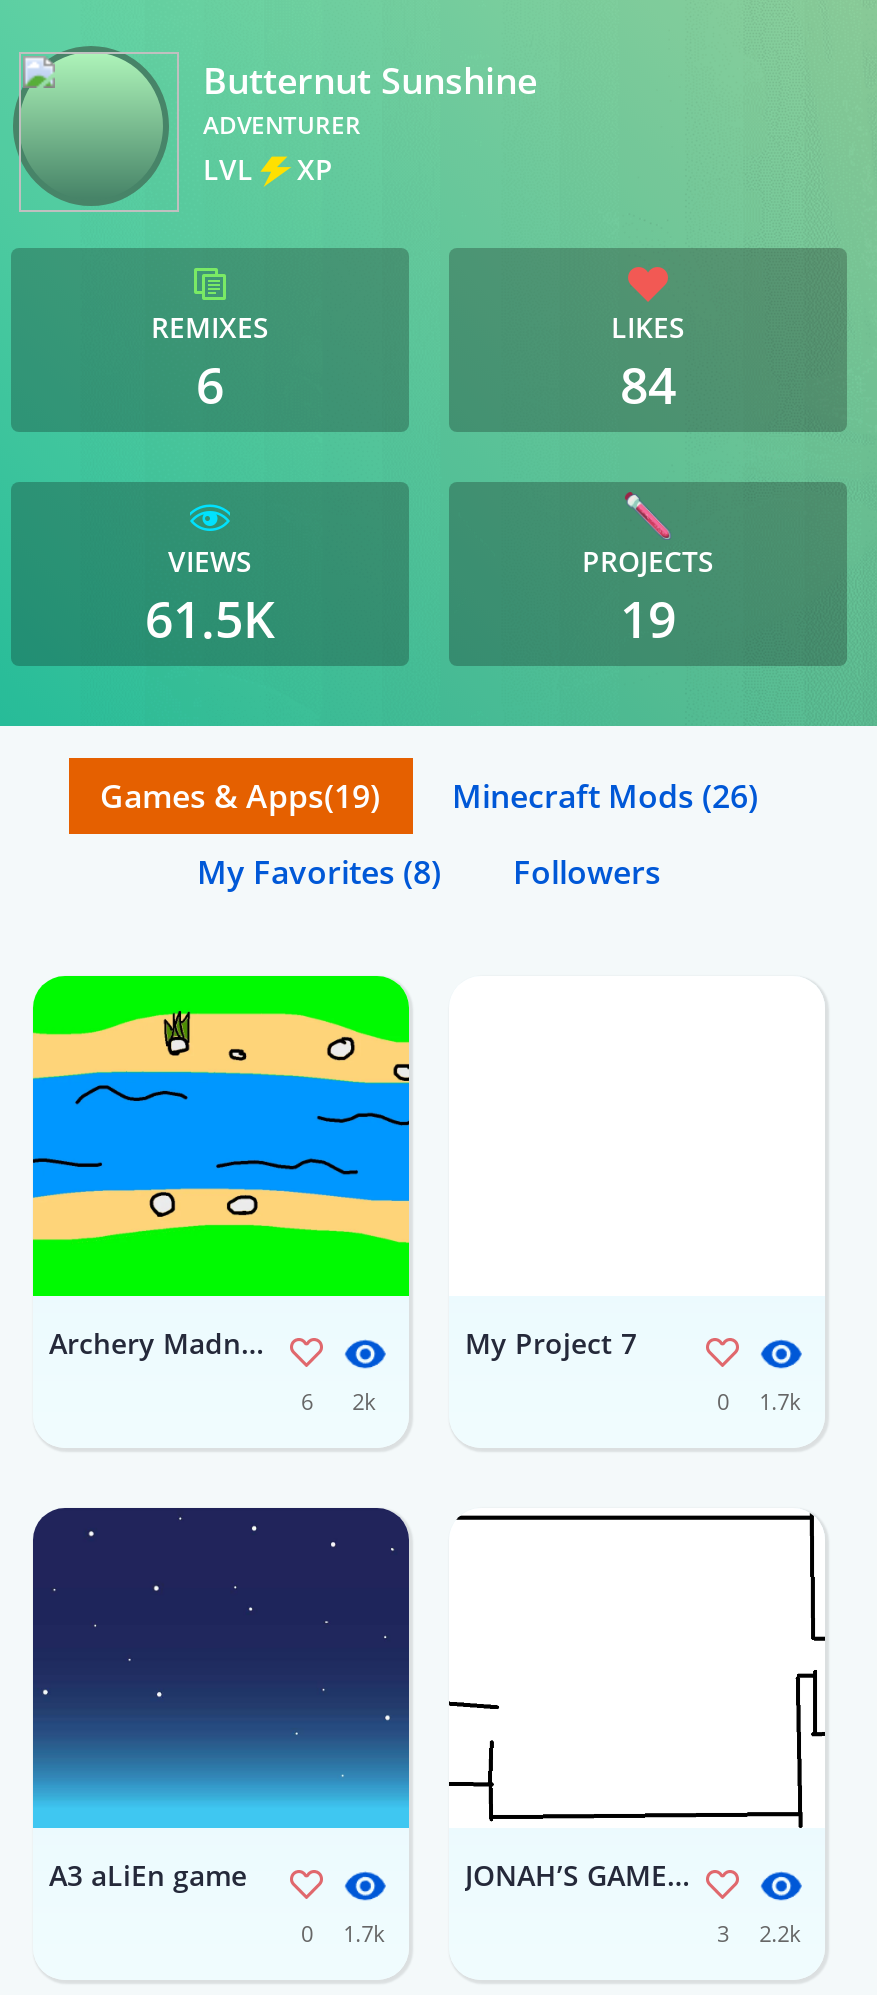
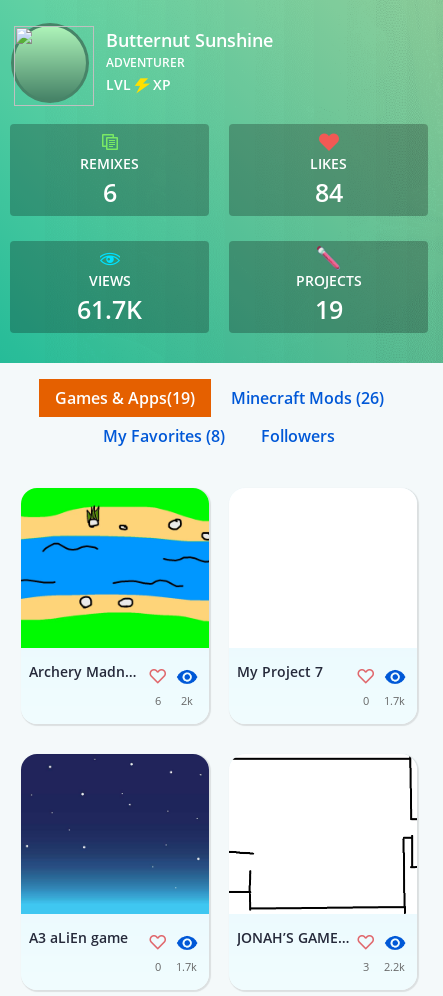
[145,584,275,652] 61.5K -> [77,292,142,326] 61.7K

